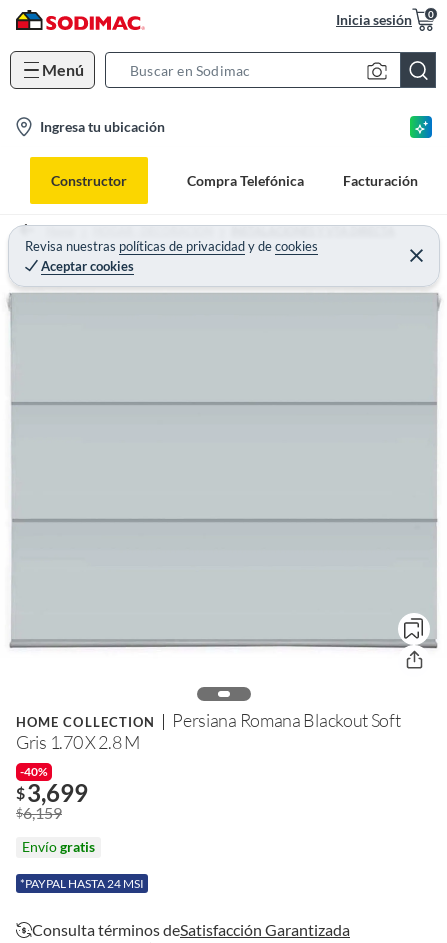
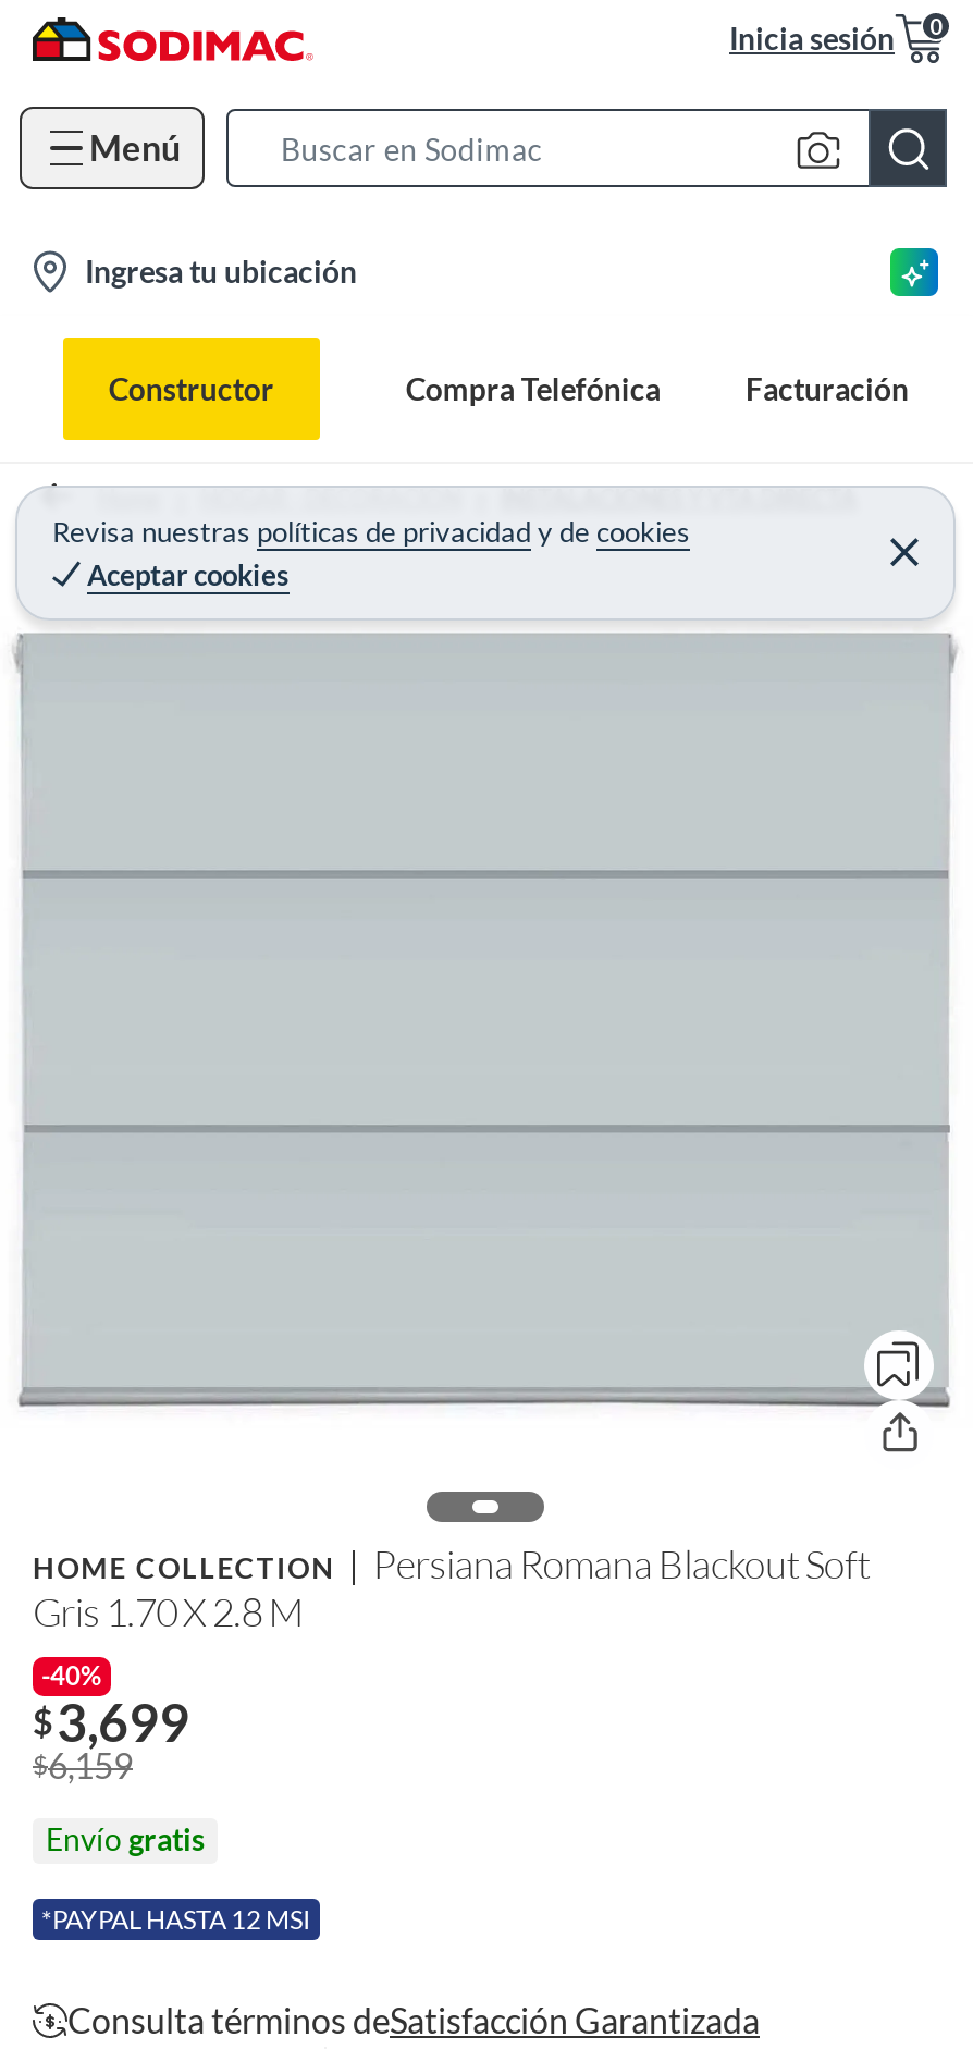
[20,876,144,891] *PAYPAL HASTA 24 MSI -> [41,1902,311,1935] *PAYPAL HASTA 12 MSI

